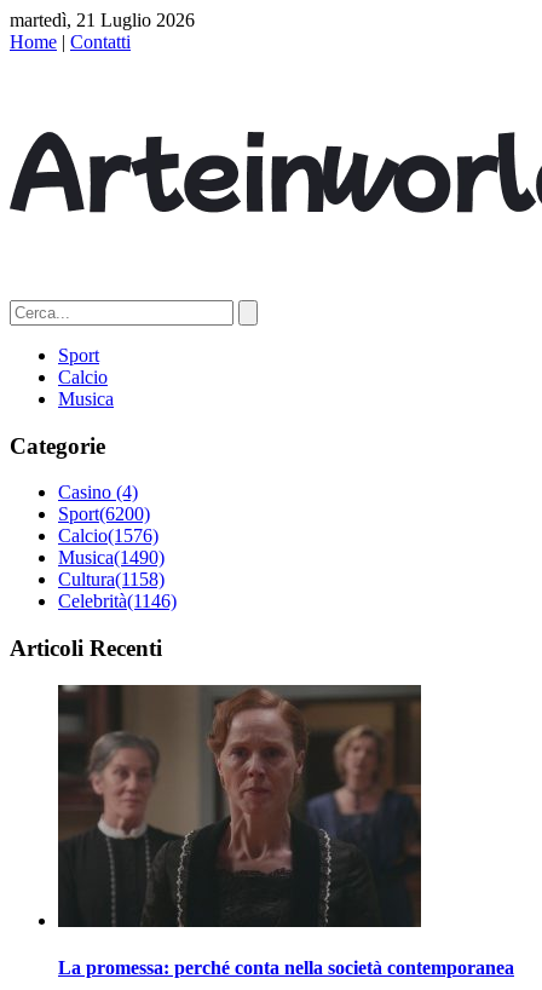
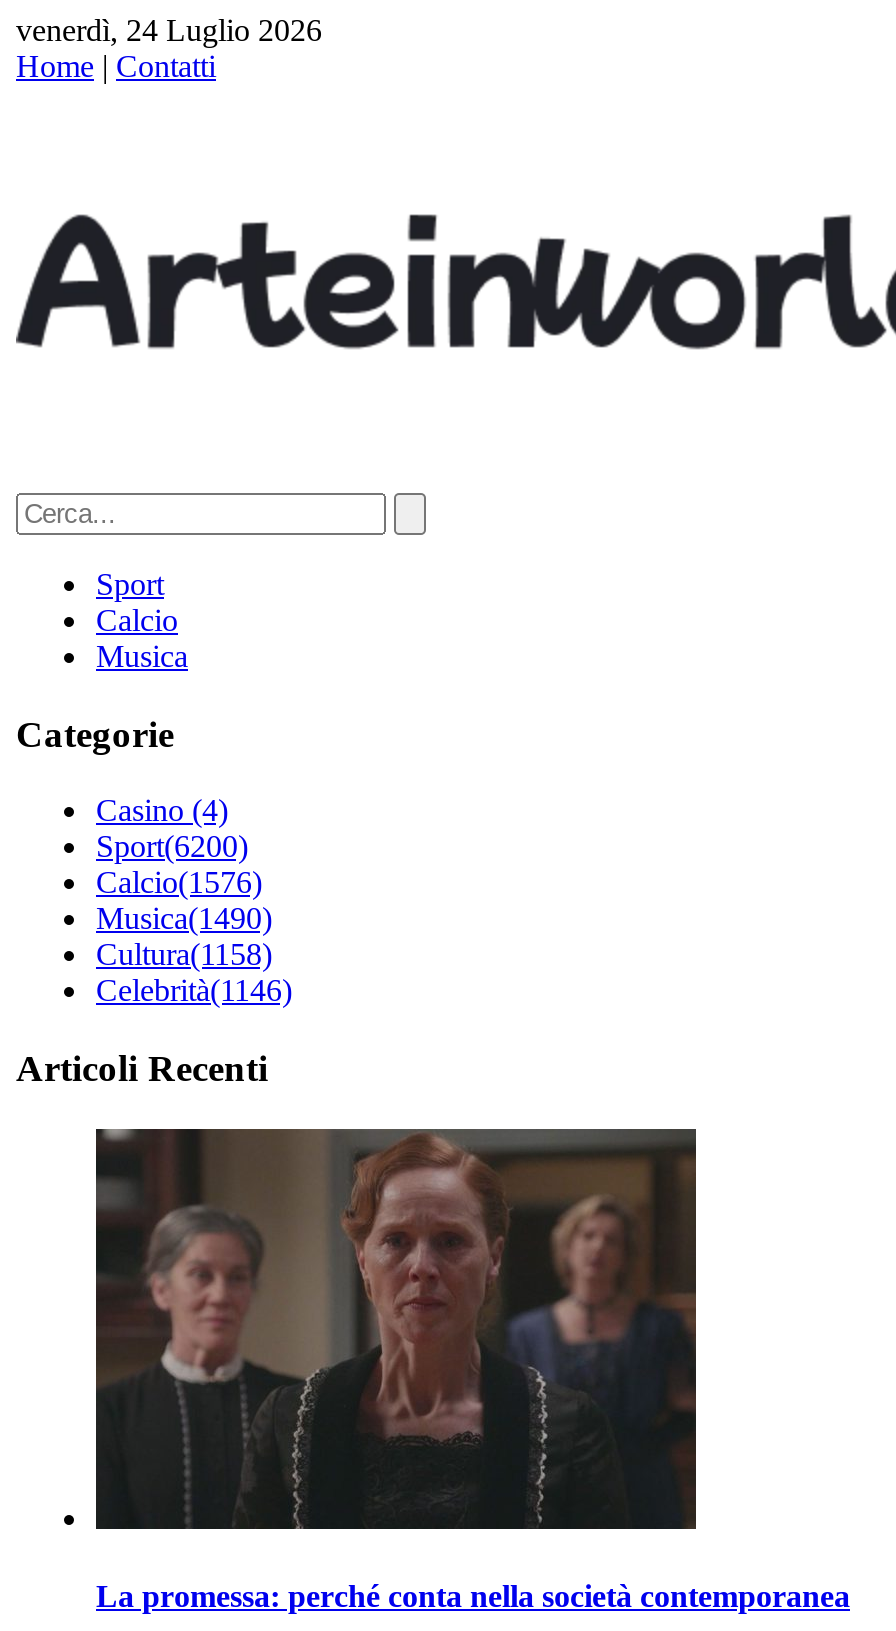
[10,10,195,30] martedì, 21 Luglio 2026 -> [16,13,322,47] venerdì, 24 Luglio 2026

